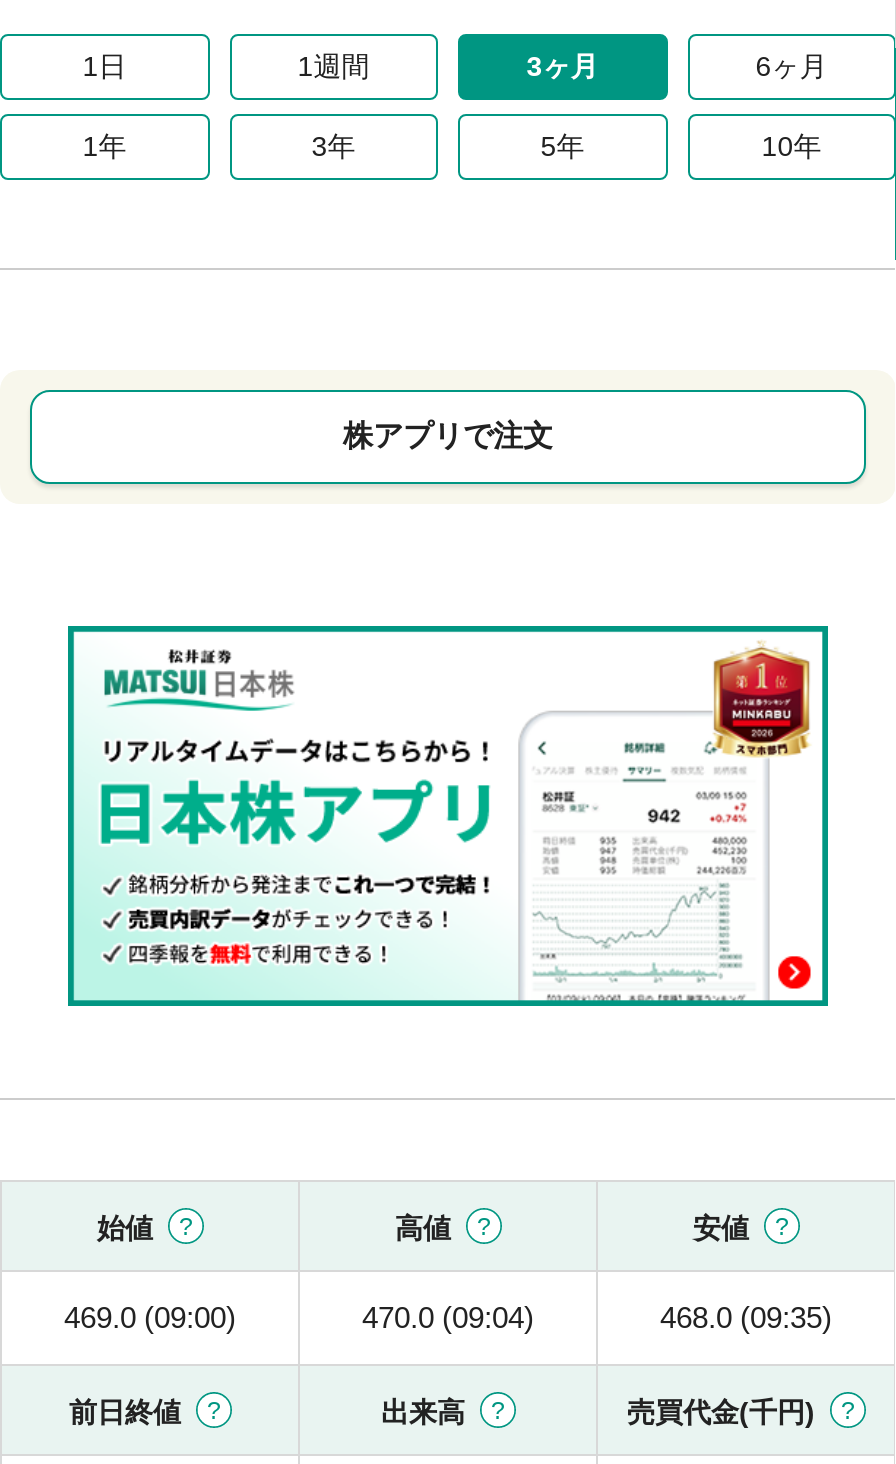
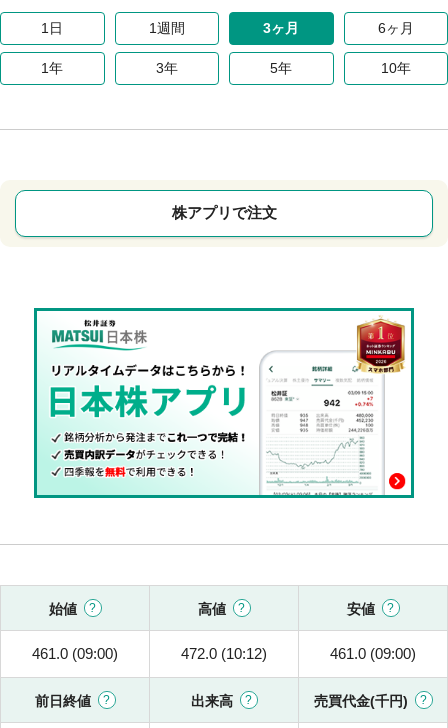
[64,1301,236,1335] 469.0 (09:00) -> [32,645,118,662] 461.0 (09:00)
[362,1301,534,1335] 470.0 (09:04) -> [181,645,267,662] 472.0 (10:12)
[660,1301,832,1335] 468.0 (09:35) -> [330,645,416,662] 461.0 (09:00)

